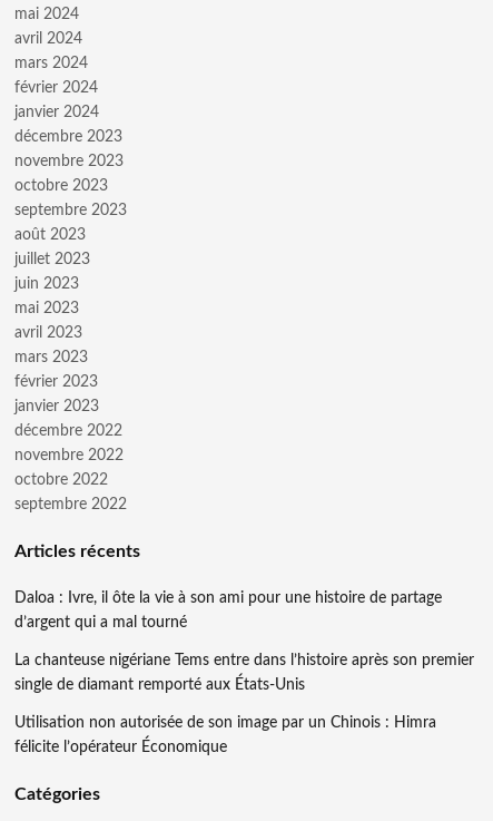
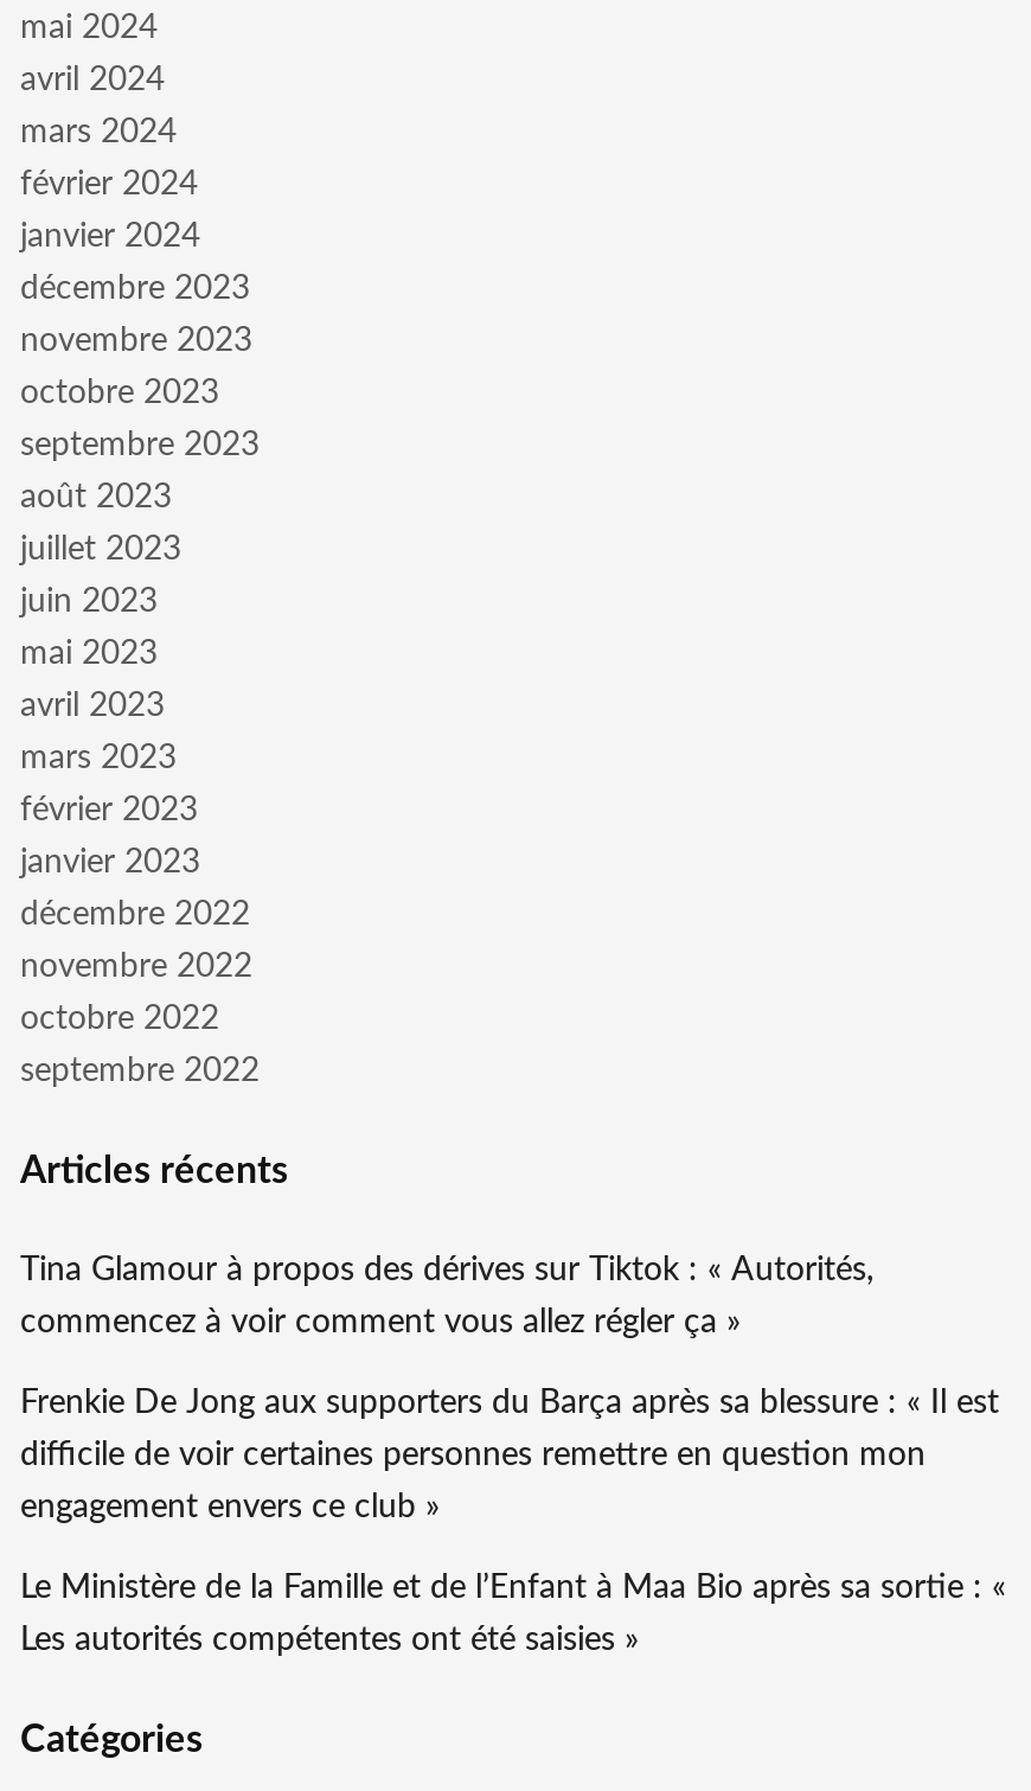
[14,590,474,755] Daloa : Ivre, il ôte la vie à son ami pour une histoire de partage | d’argent qui a mal tourné | La chanteuse nigériane Tems entre dans l’histoire après son premier | single de diamant remporté aux États-Unis | Utilisation non autorisée de son image par un Chinois : Himra | félicite l’opérateur Économique -> [20,1253,1006,1656] Tina Glamour à propos des dérives sur Tiktok : « Autorités, | commencez à voir comment vous allez régler ça » | Frenkie De Jong aux supporters du Barça après sa blessure : « Il est | difficile de voir certaines personnes remettre en question mon | engagement envers ce club » | Le Ministère de la Famille et de l’Enfant à Maa Bio après sa sortie : « | Les autorités compétentes ont été saisies »

